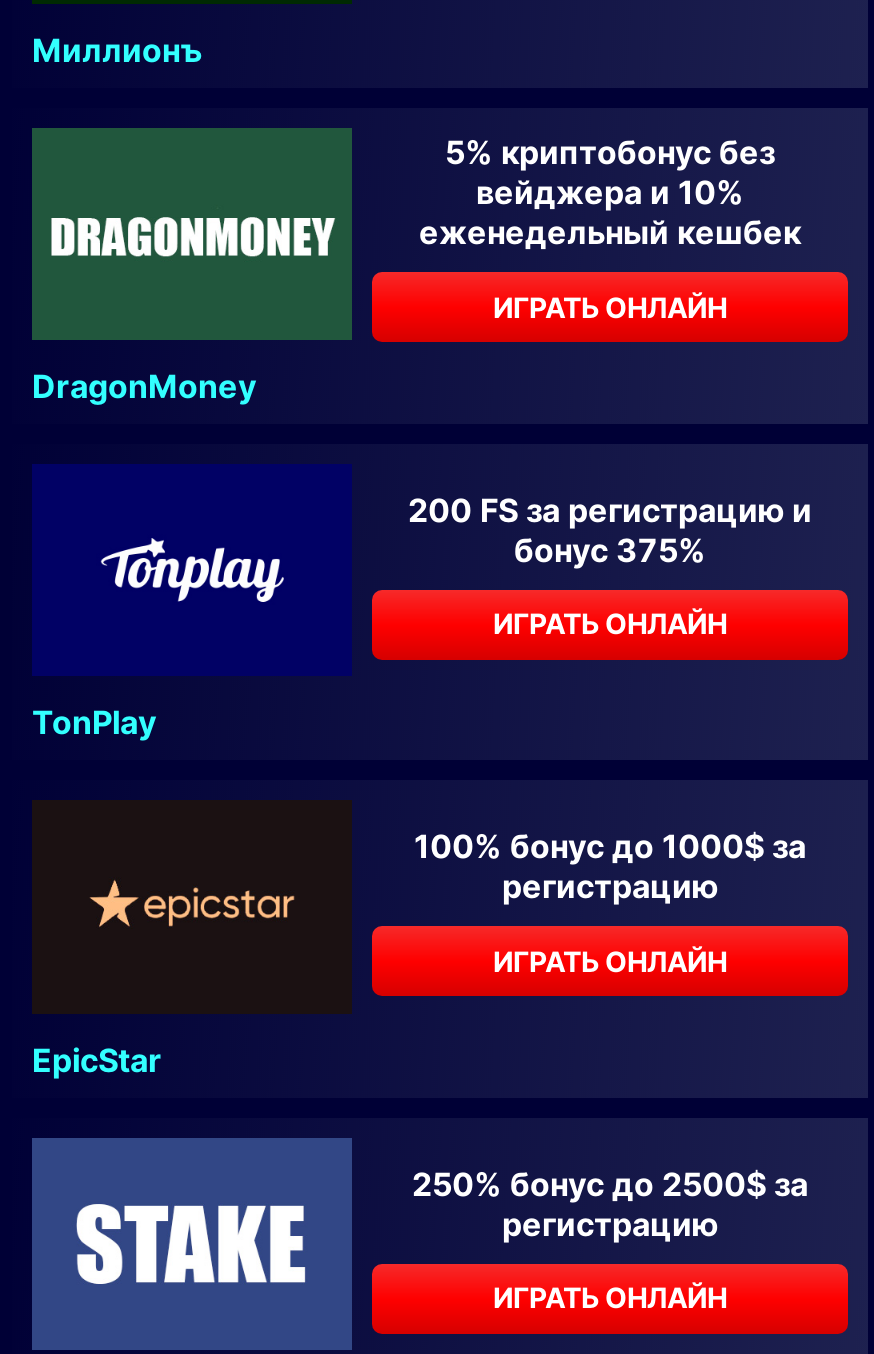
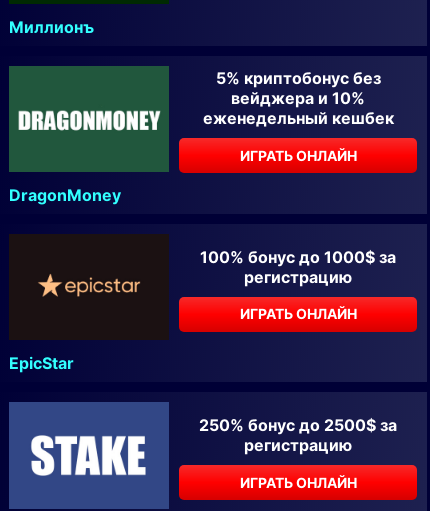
[32,466,812,743] [image] | 200 FS за регистрацию и | бонус 375% | ИГРАТЬ ОНЛАЙН | TonPlay -> none

